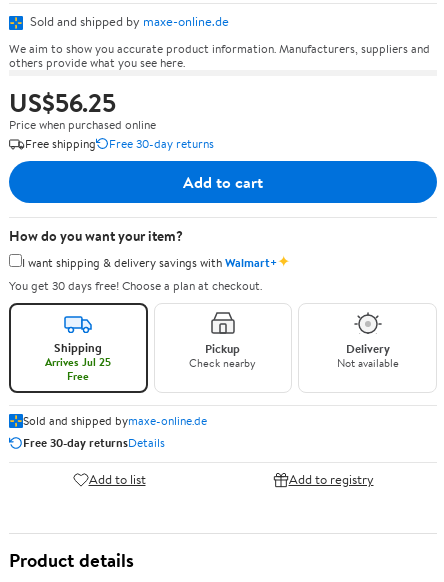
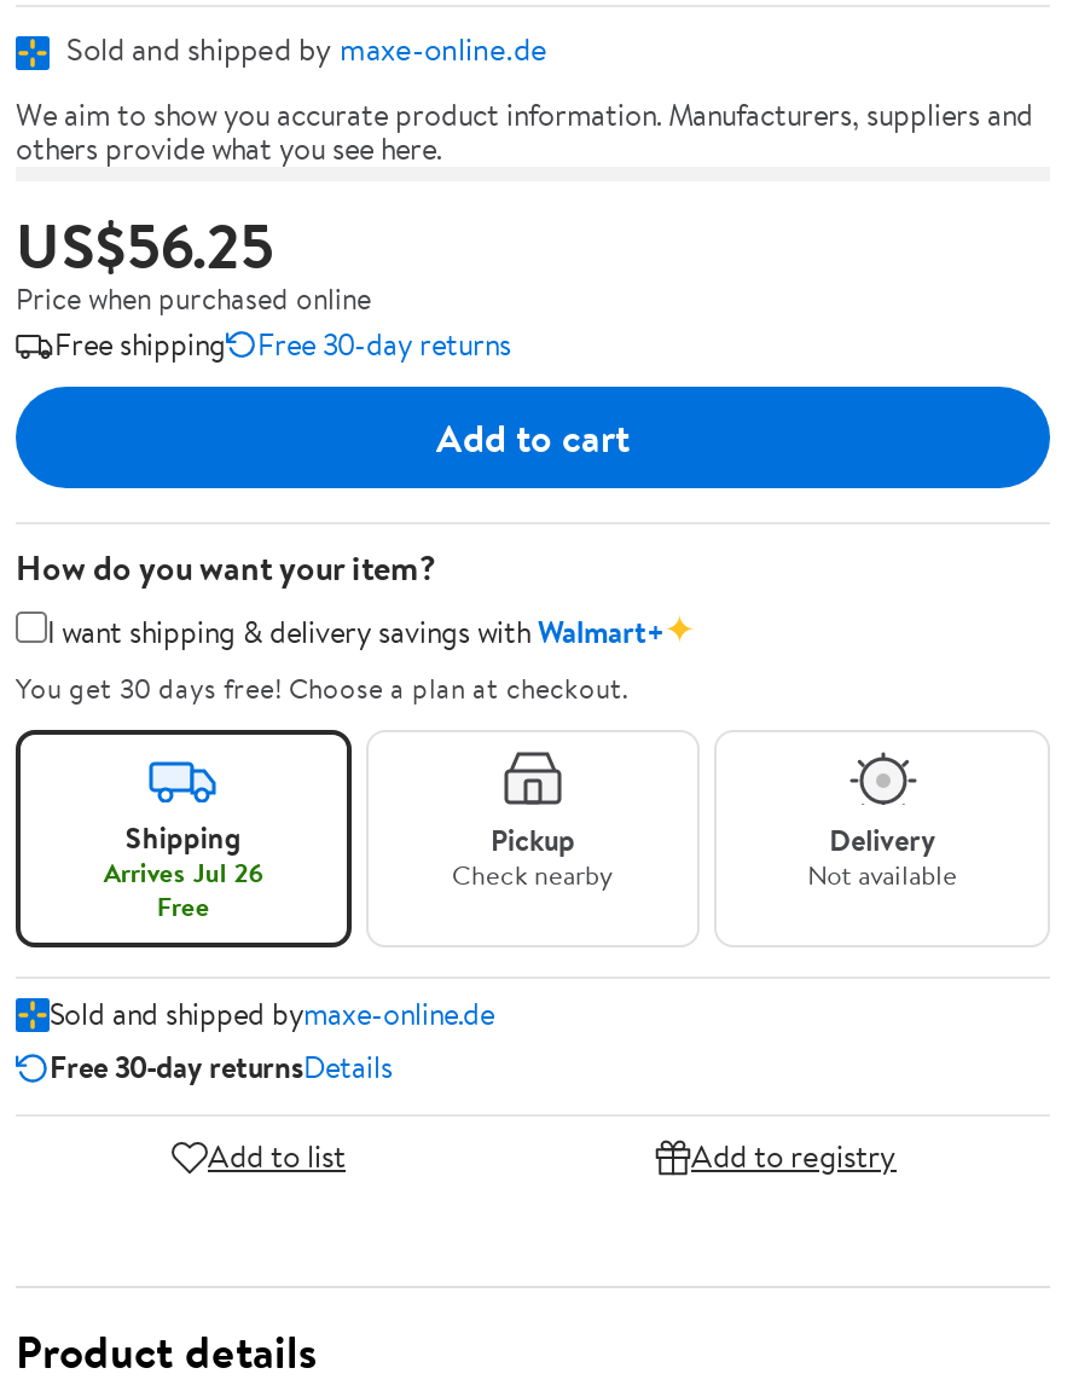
[45,354,111,370] Arrives Jul 25 -> [103,853,263,892] Arrives Jul 26

